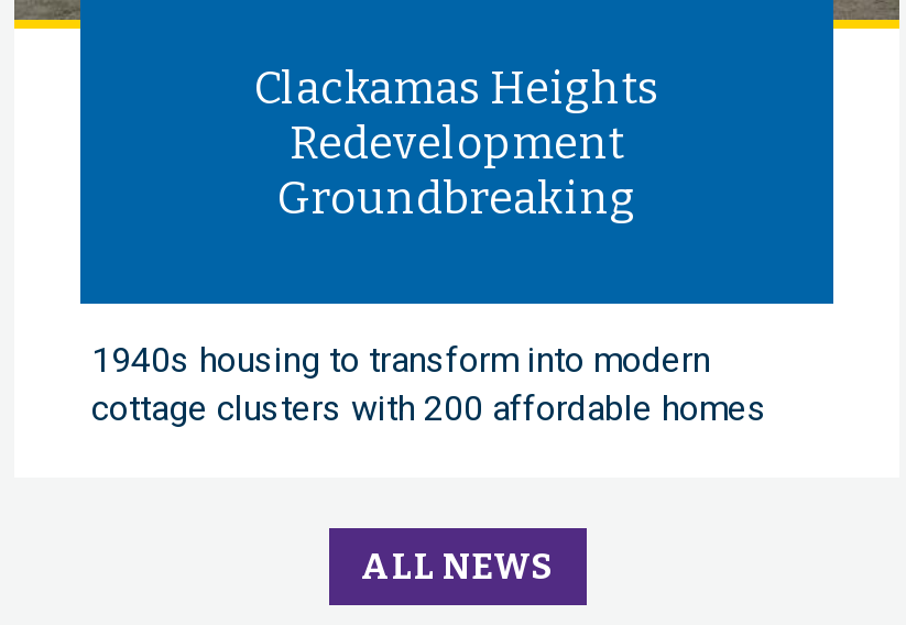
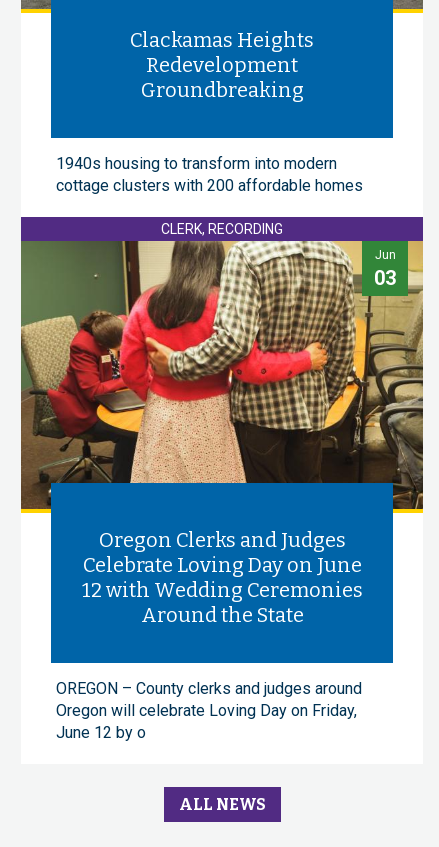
none -> [20,216,424,560] [image] | CLERK, RECORDING | Jun | 03
none -> [56,528,362,742] Oregon Clerks and Judges | Celebrate Loving Day on June | 12 with Wedding Ceremonies | Around the State | OREGON – County clerks and judges around | Oregon will celebrate Loving Day on Friday, | June 12 by o

